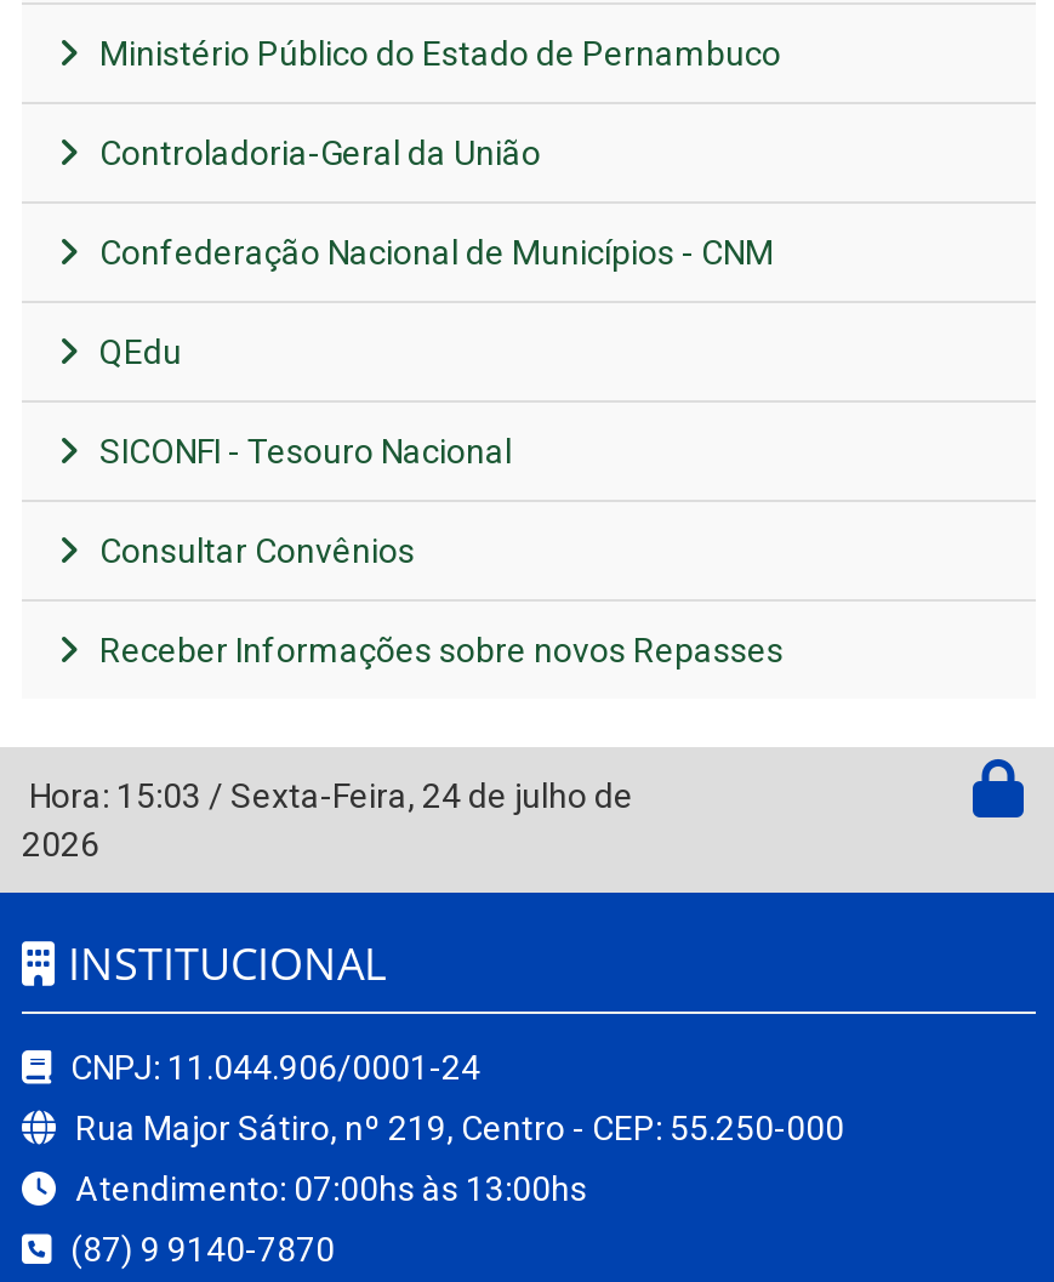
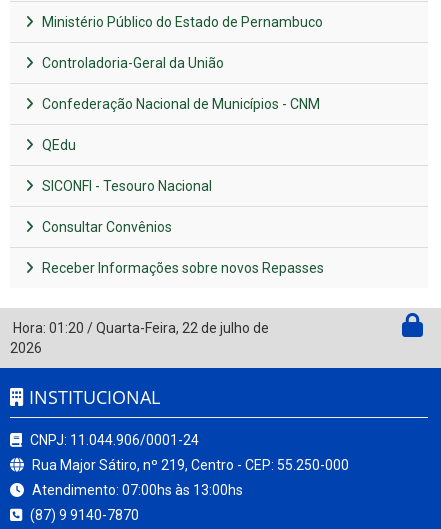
[22,777,633,816] Hora: 15:03 / Sexta-Feira, 24 de julho de -> [10,320,269,336] Hora: 01:20 / Quarta-Feira, 22 de julho de

